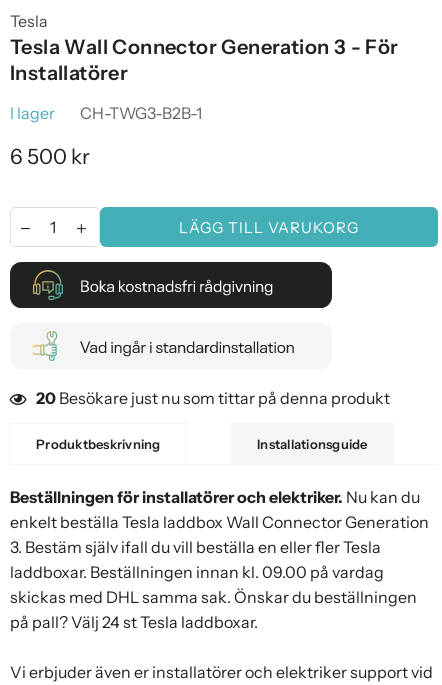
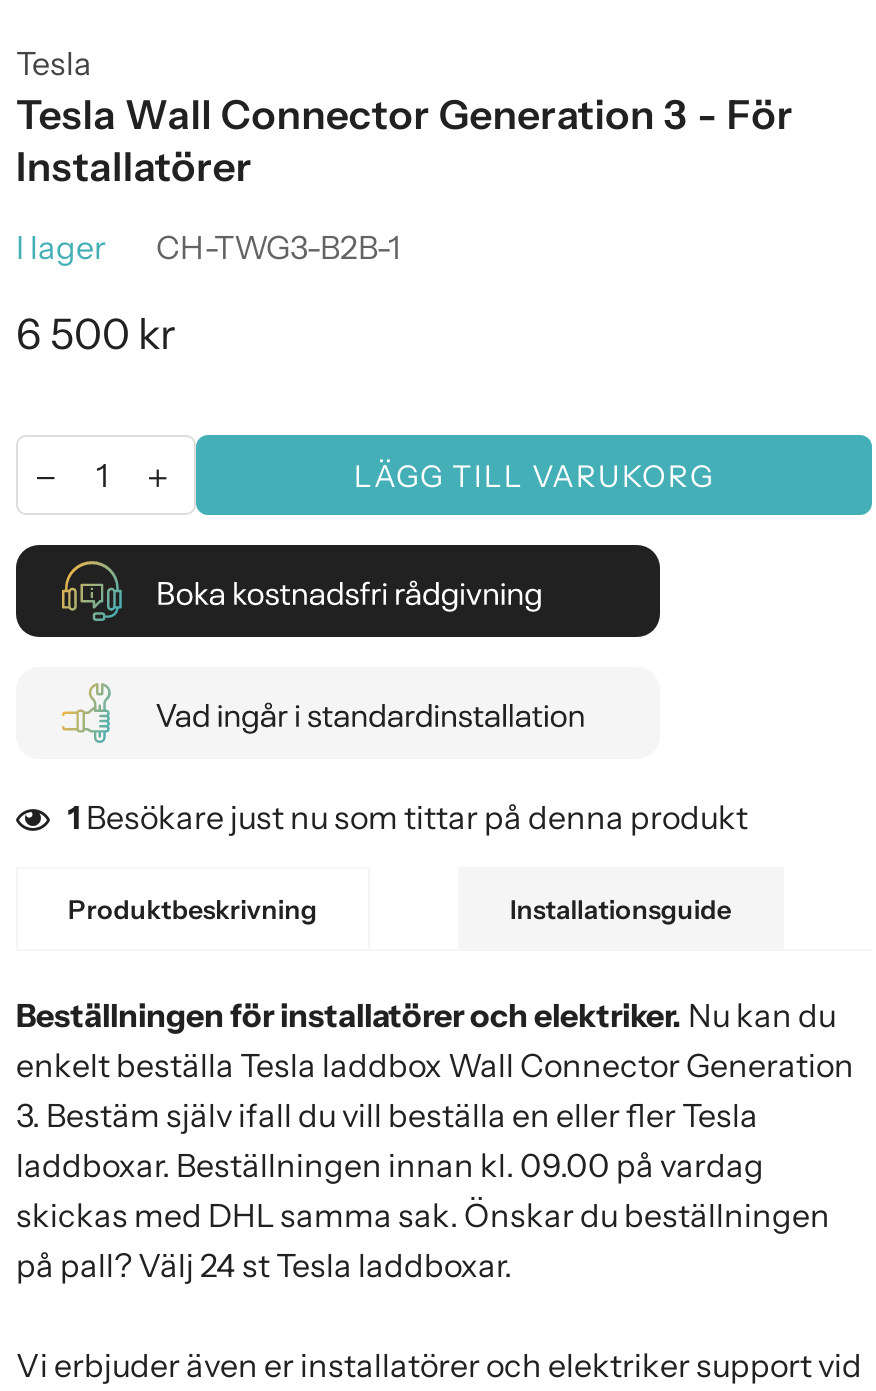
[36,388,390,408] 20 Besökare just nu som tittar på denna produkt -> [68,797,748,837] 1 Besökare just nu som tittar på denna produkt

